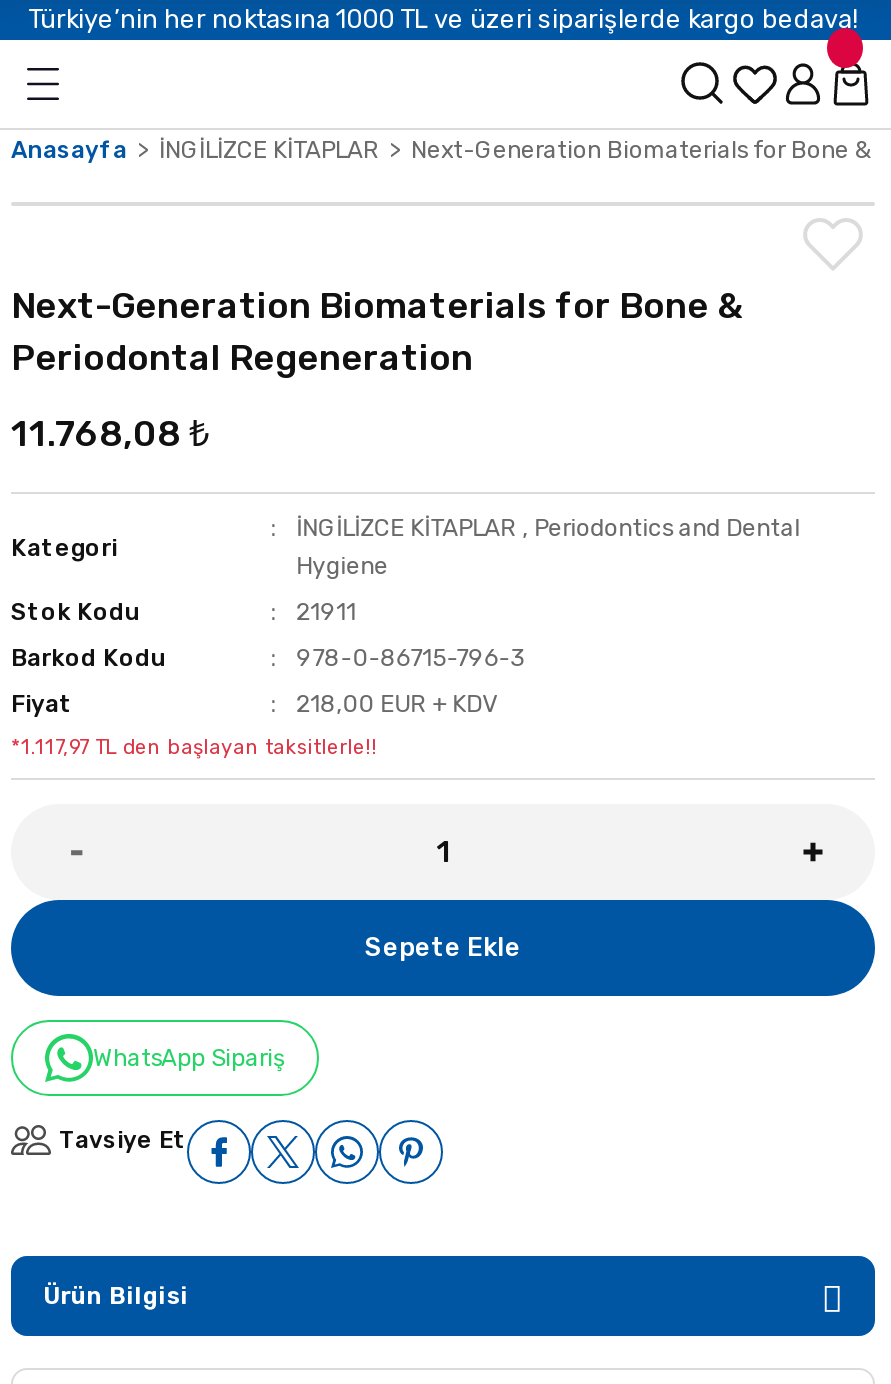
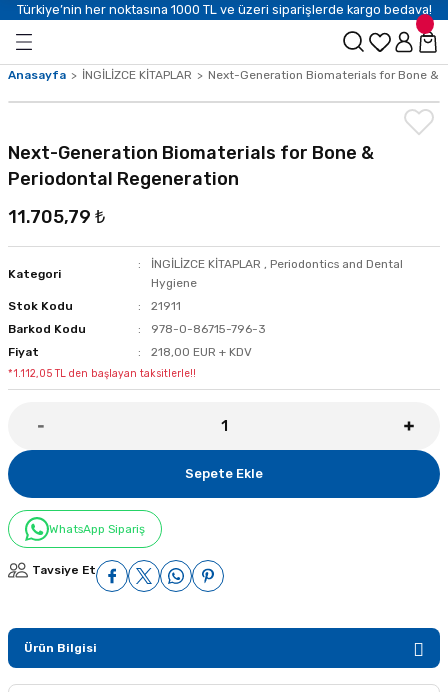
[11,412,209,456] 11.768,08 ₺ -> [8,206,105,228] 11.705,79 ₺
[11,734,377,760] *1.117,97 TL den başlayan taksitlerle!! -> [8,367,196,380] *1.112,05 TL den başlayan taksitlerle!!

